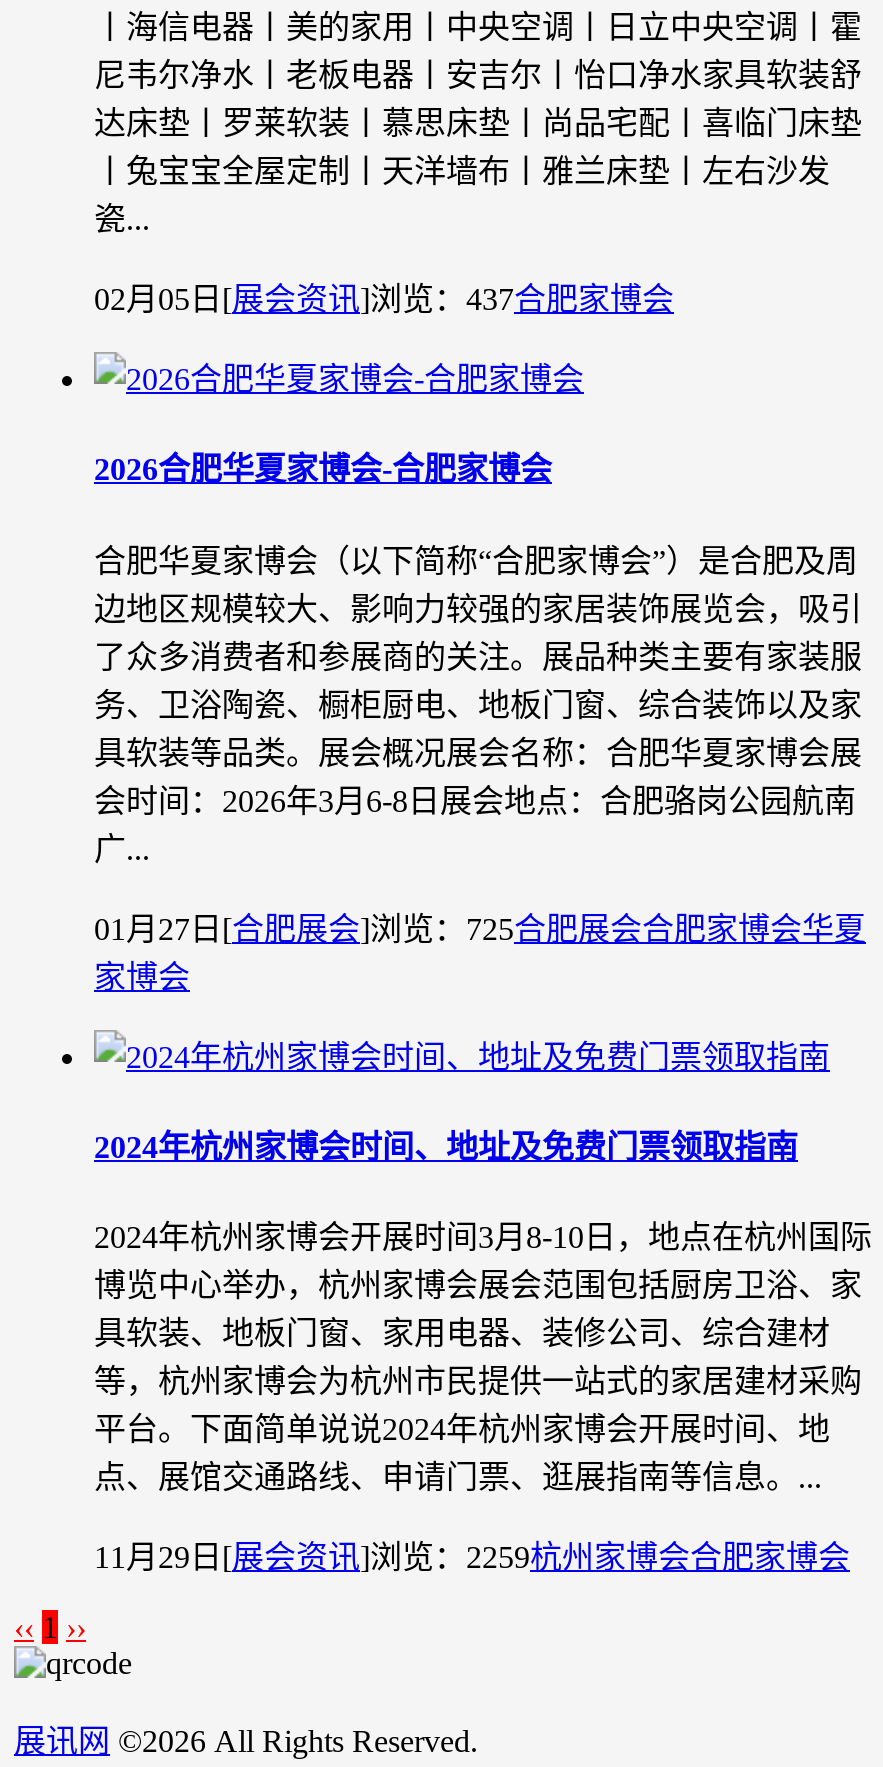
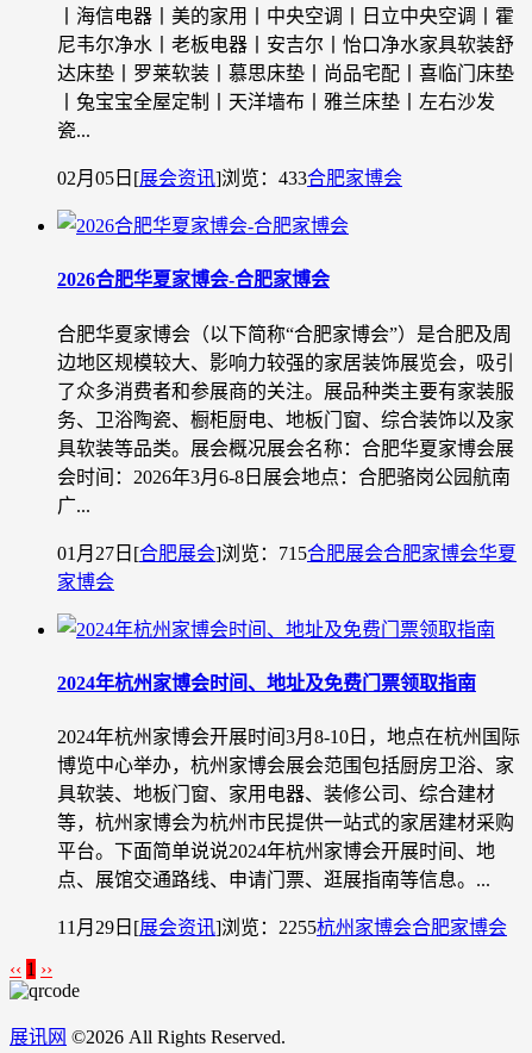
[94,282,674,316] 02月05日[展会资讯]浏览：437合肥家博会 -> [57,168,402,188] 02月05日[展会资讯]浏览：433合肥家博会
[94,911,866,945] 01月27日[合肥展会]浏览：725合肥展会合肥家博会华夏 -> [57,543,517,563] 01月27日[合肥展会]浏览：715合肥展会合肥家博会华夏
[94,1540,850,1574] 11月29日[展会资讯]浏览：2259杭州家博会合肥家博会 -> [57,917,507,938] 11月29日[展会资讯]浏览：2255杭州家博会合肥家博会

